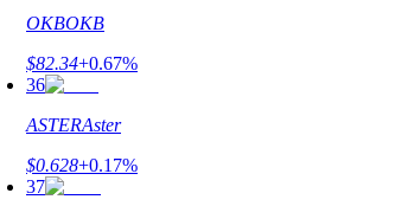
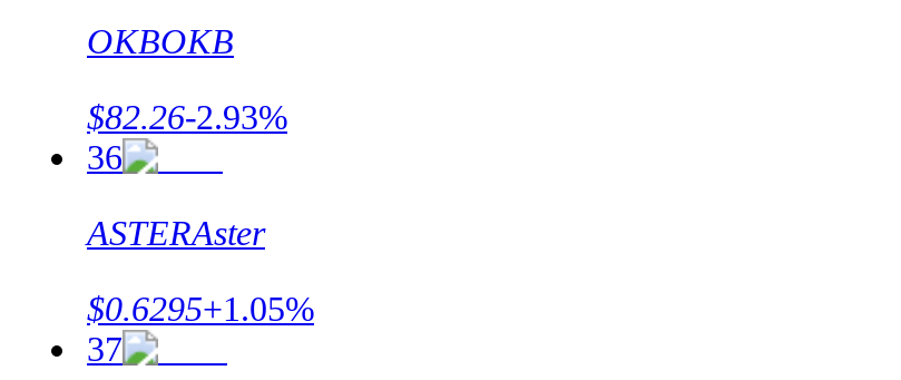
[26,53,138,73] $82.34+0.67% -> [87,97,287,135] $82.26-2.93%
[26,154,138,175] $0.628+0.17% -> [87,289,314,327] $0.6295+1.05%

